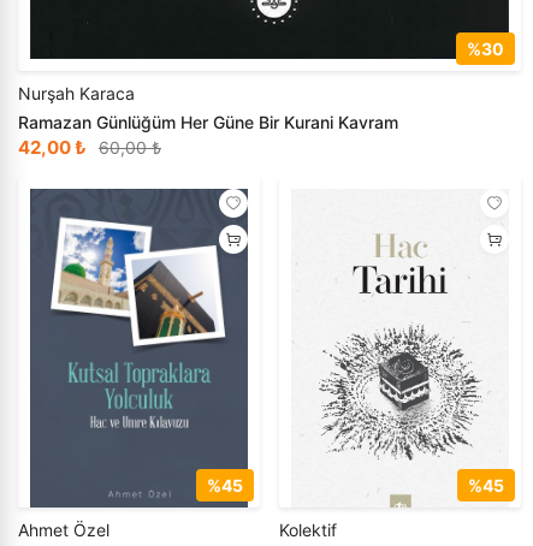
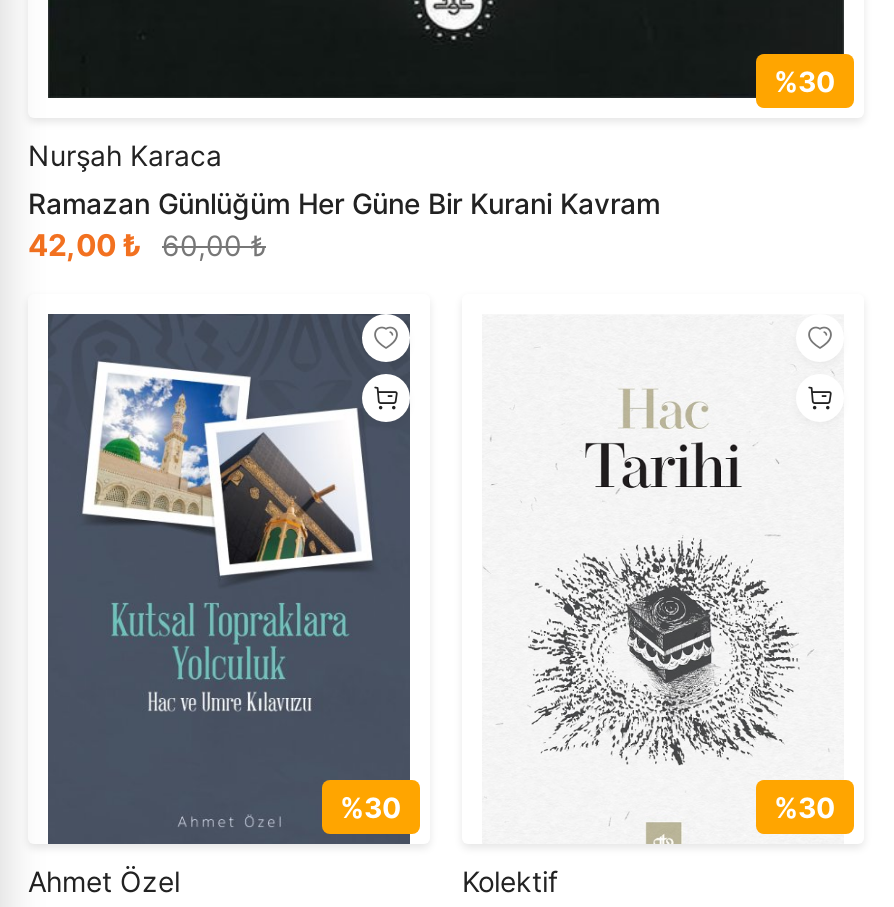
[207,475,243,495] %45 -> [340,790,402,824] %30
[468,475,504,495] %45 -> [774,790,836,824] %30

